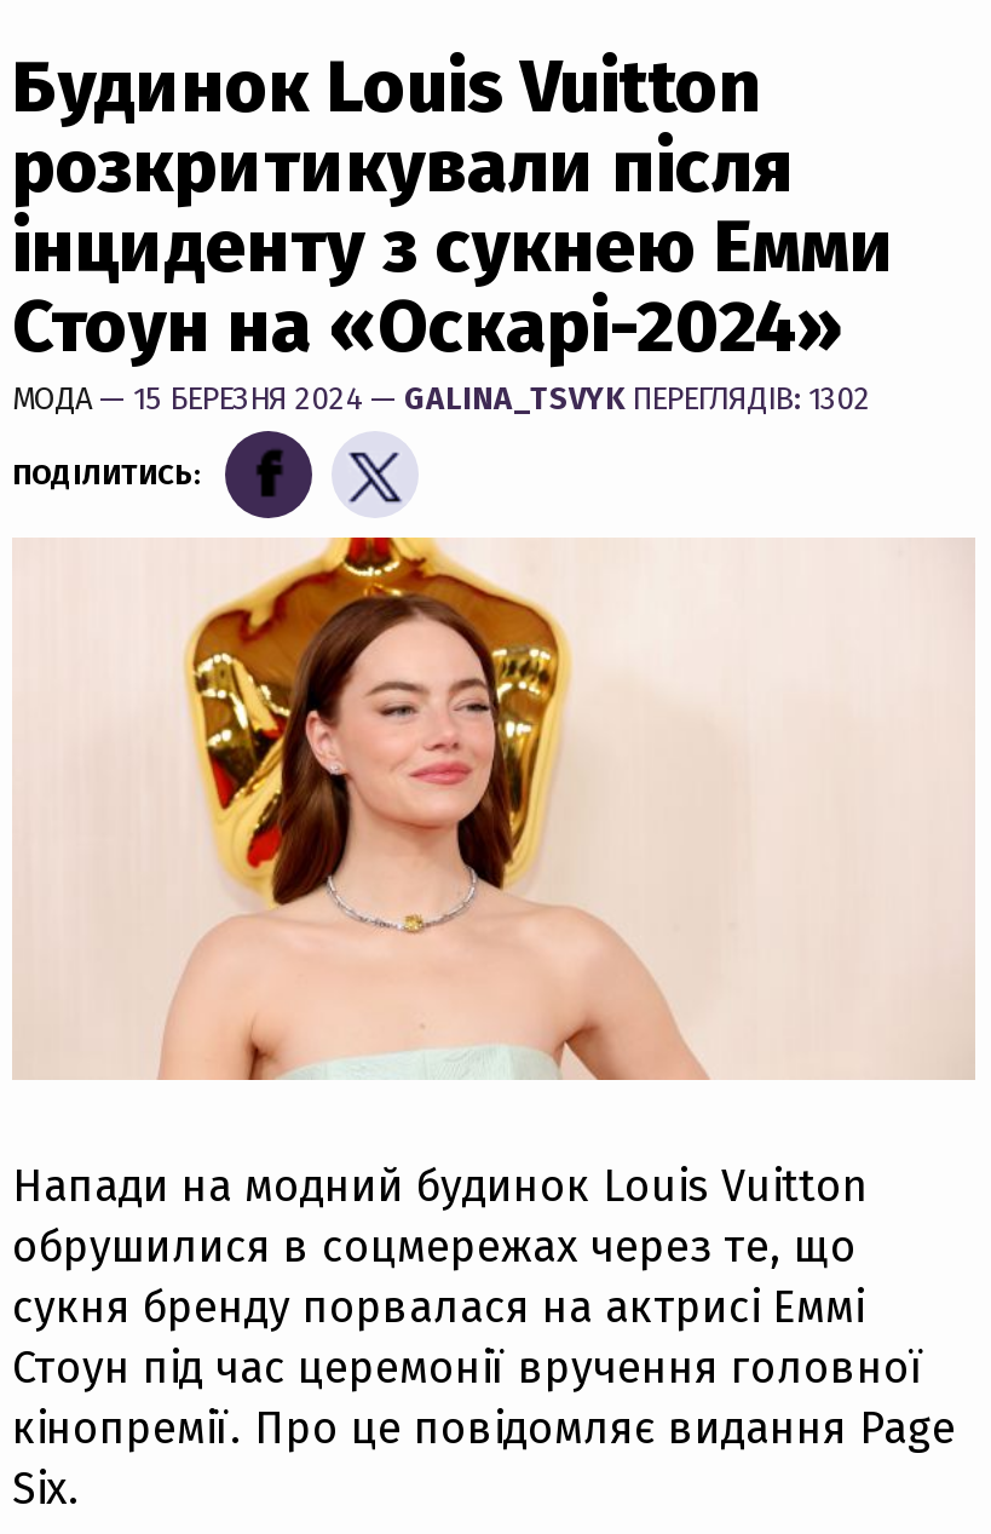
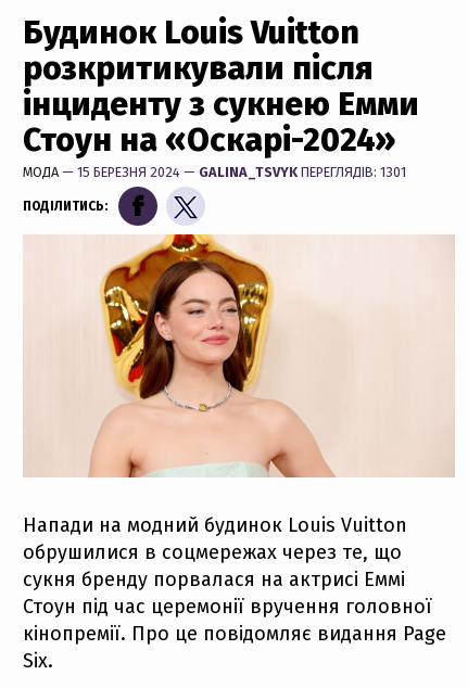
[12,380,871,416] МОДА — 15 БЕРЕЗНЯ 2024 — GALINA_TSVYK ПЕРЕГЛЯДІВ: 1302 -> [23,164,406,180] МОДА — 15 БЕРЕЗНЯ 2024 — GALINA_TSVYK ПЕРЕГЛЯДІВ: 1301

